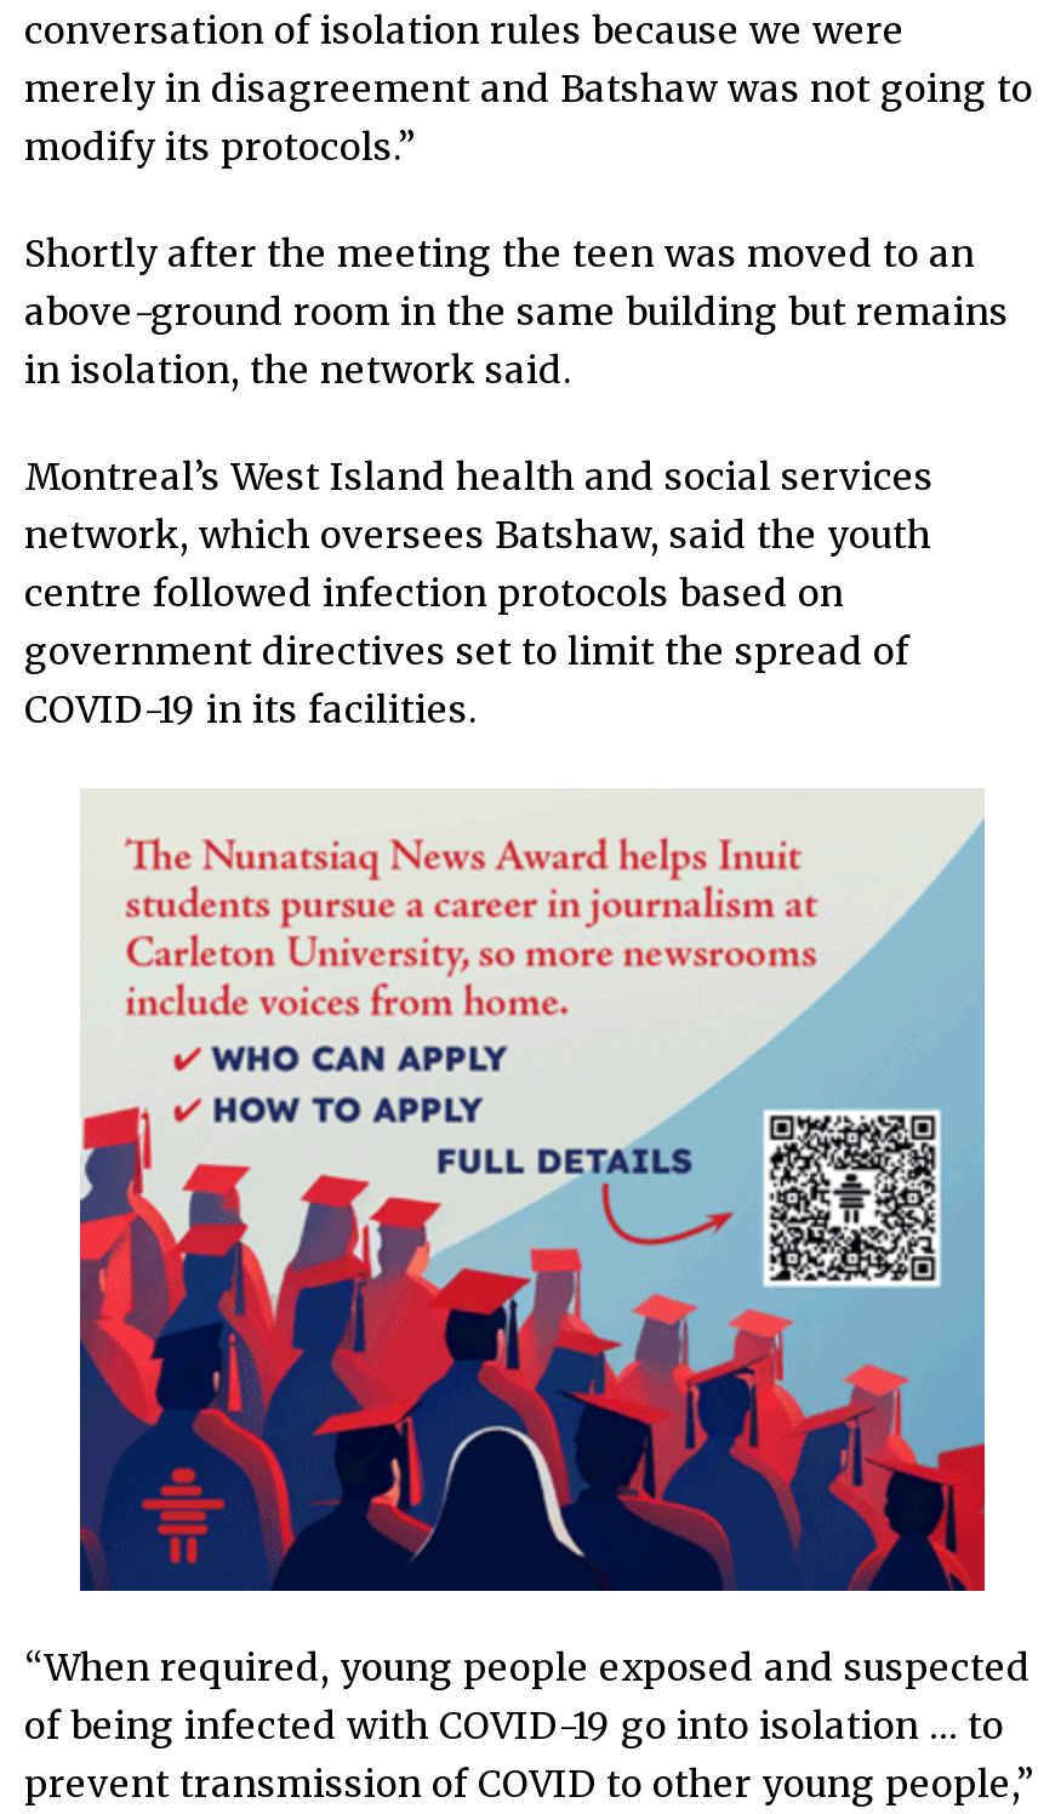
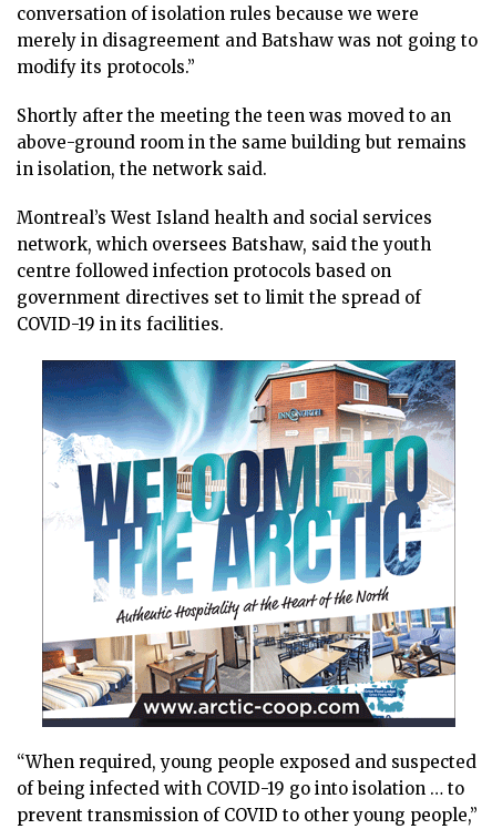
[78,788,987,1593] [image] -> [41,359,457,728] [image]

